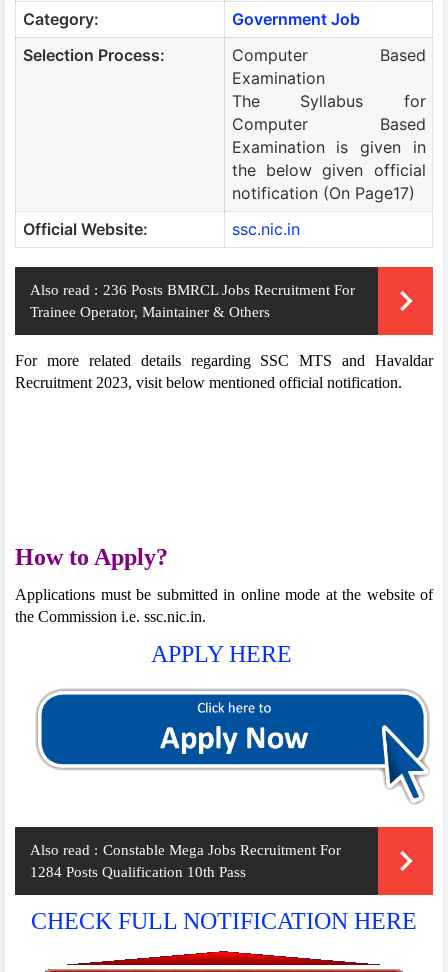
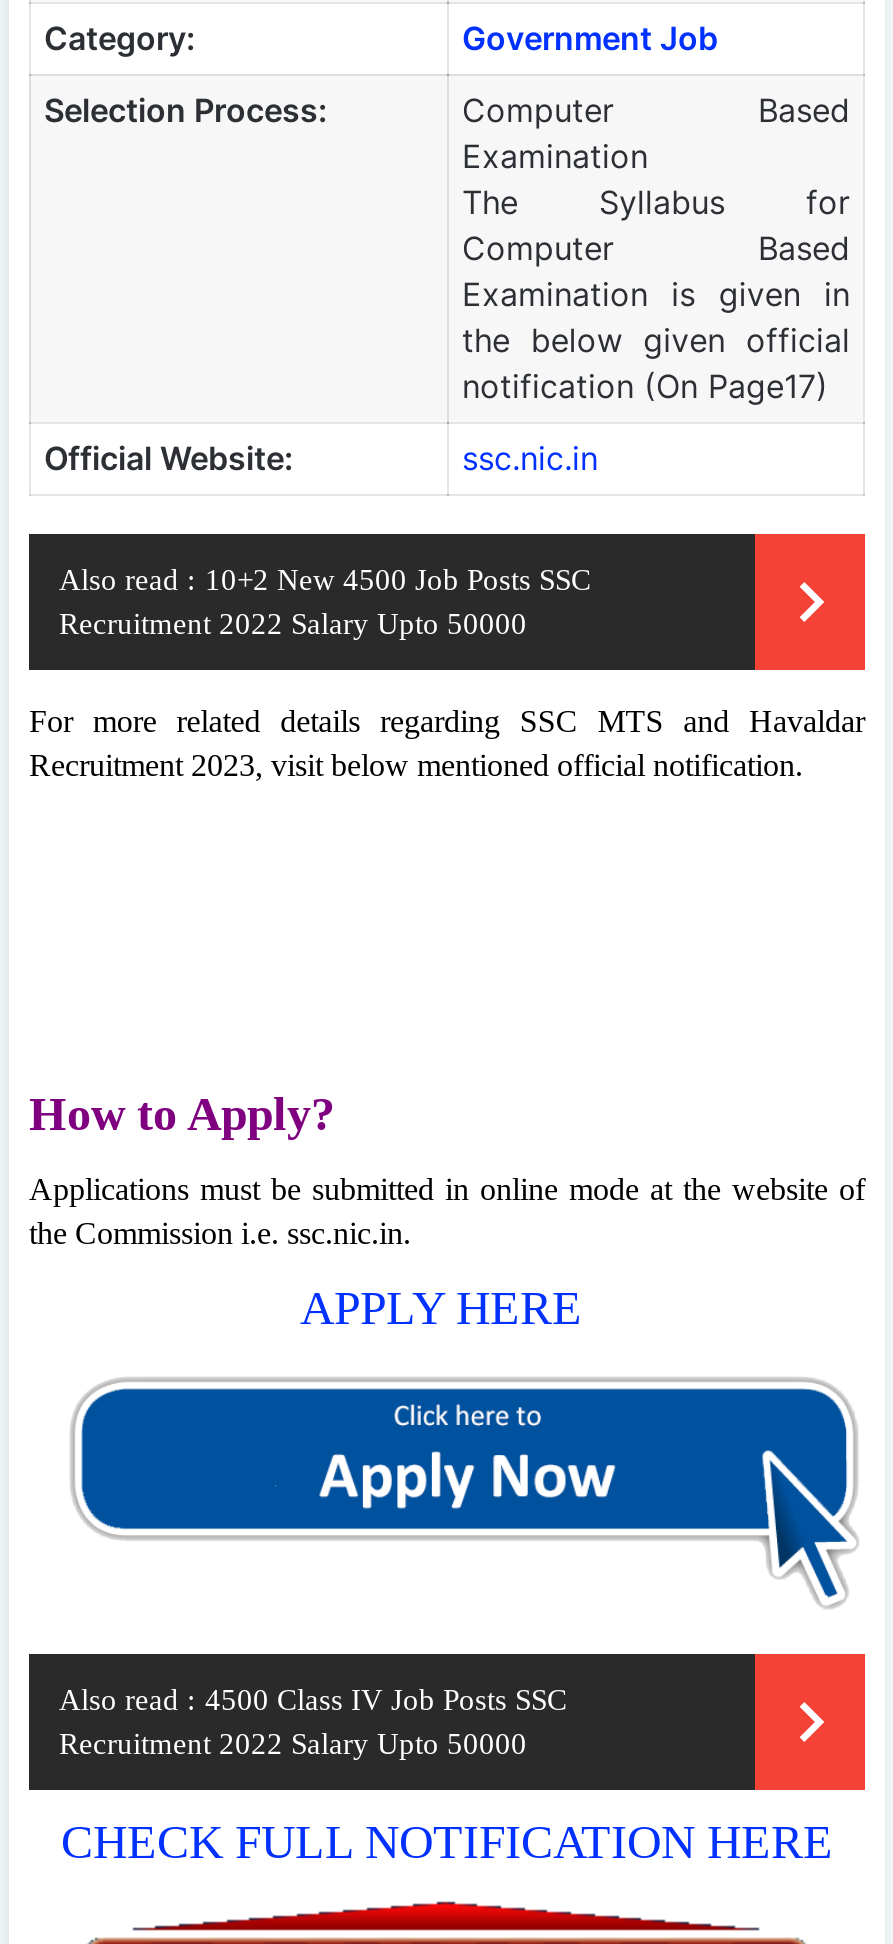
[30,282,355,320] Also read : 236 Posts BMRCL Jobs Recruitment For | Trainee Operator, Maintainer & Others -> [59,565,591,641] Also read : 10+2 New 4500 Job Posts SSC | Recruitment 2022 Salary Upto 50000
[30,842,341,880] Also read : Constable Mega Jobs Recruitment For | 1284 Posts Qualification 10th Pass -> [59,1685,567,1761] Also read : 4500 Class IV Job Posts SSC | Recruitment 2022 Salary Upto 50000

